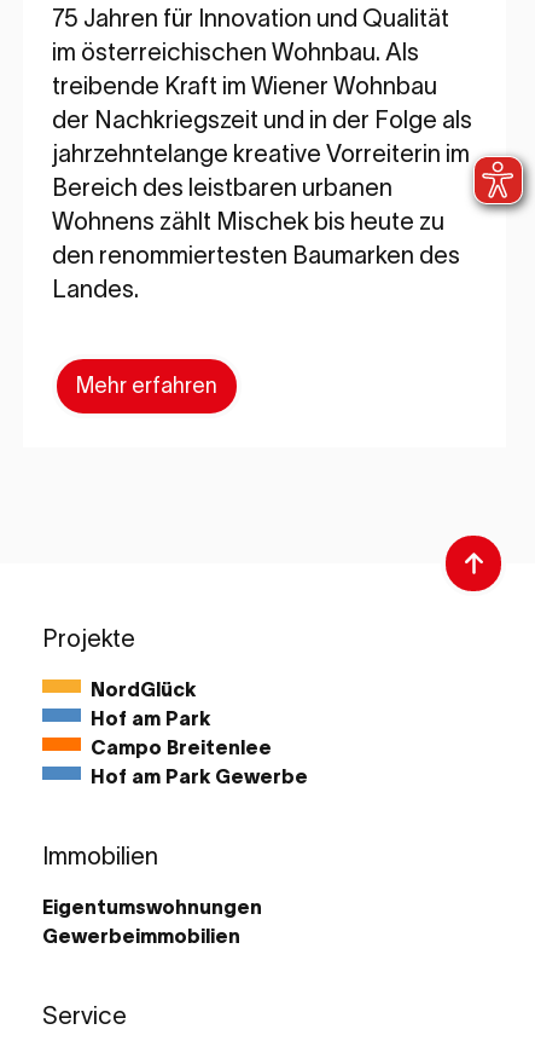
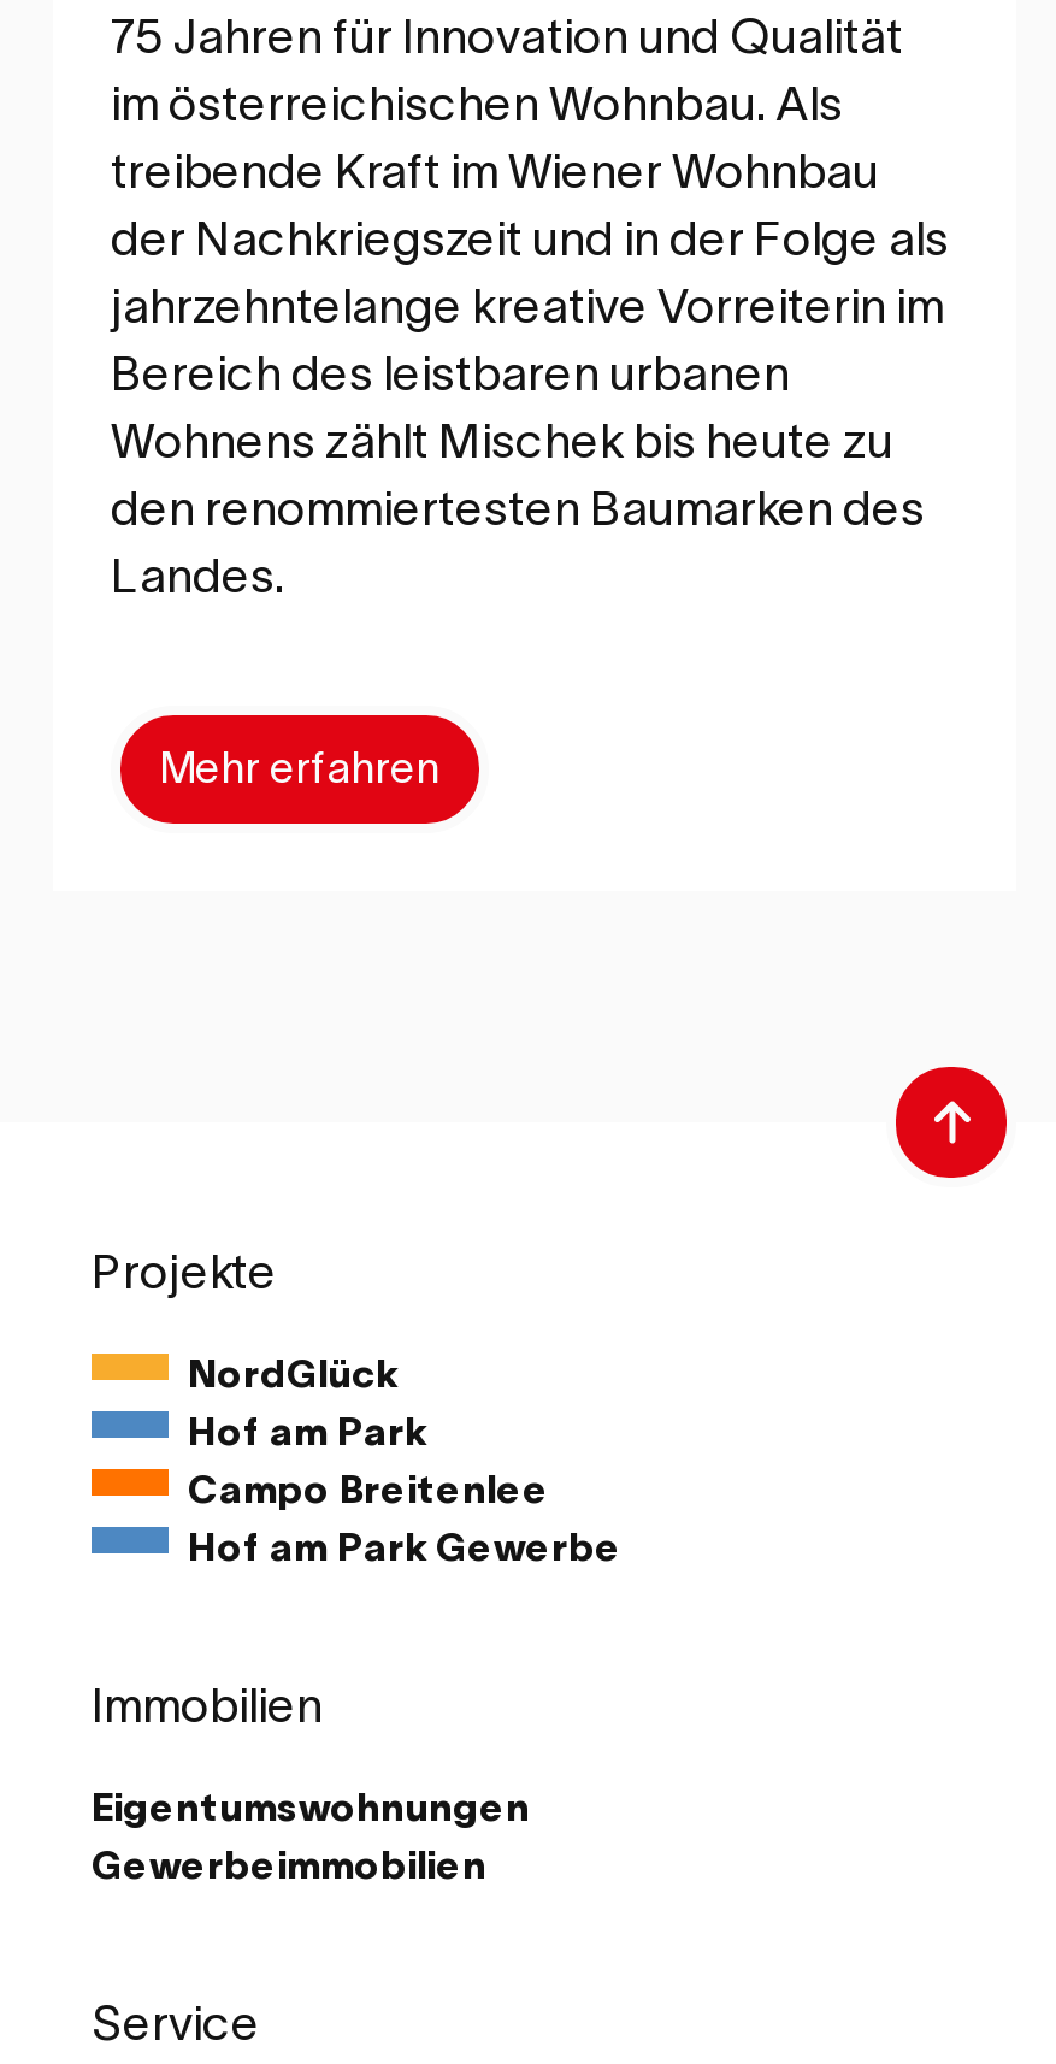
[471,155,530,213] [image] -> none

